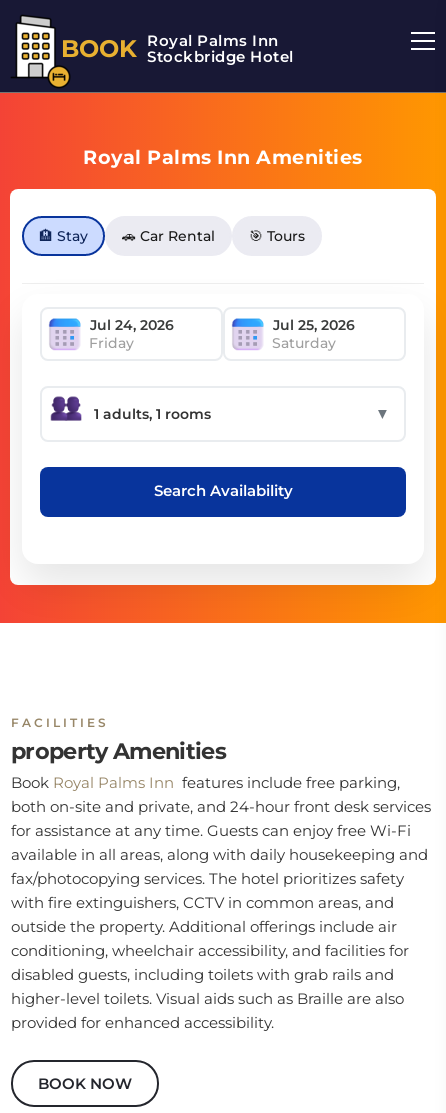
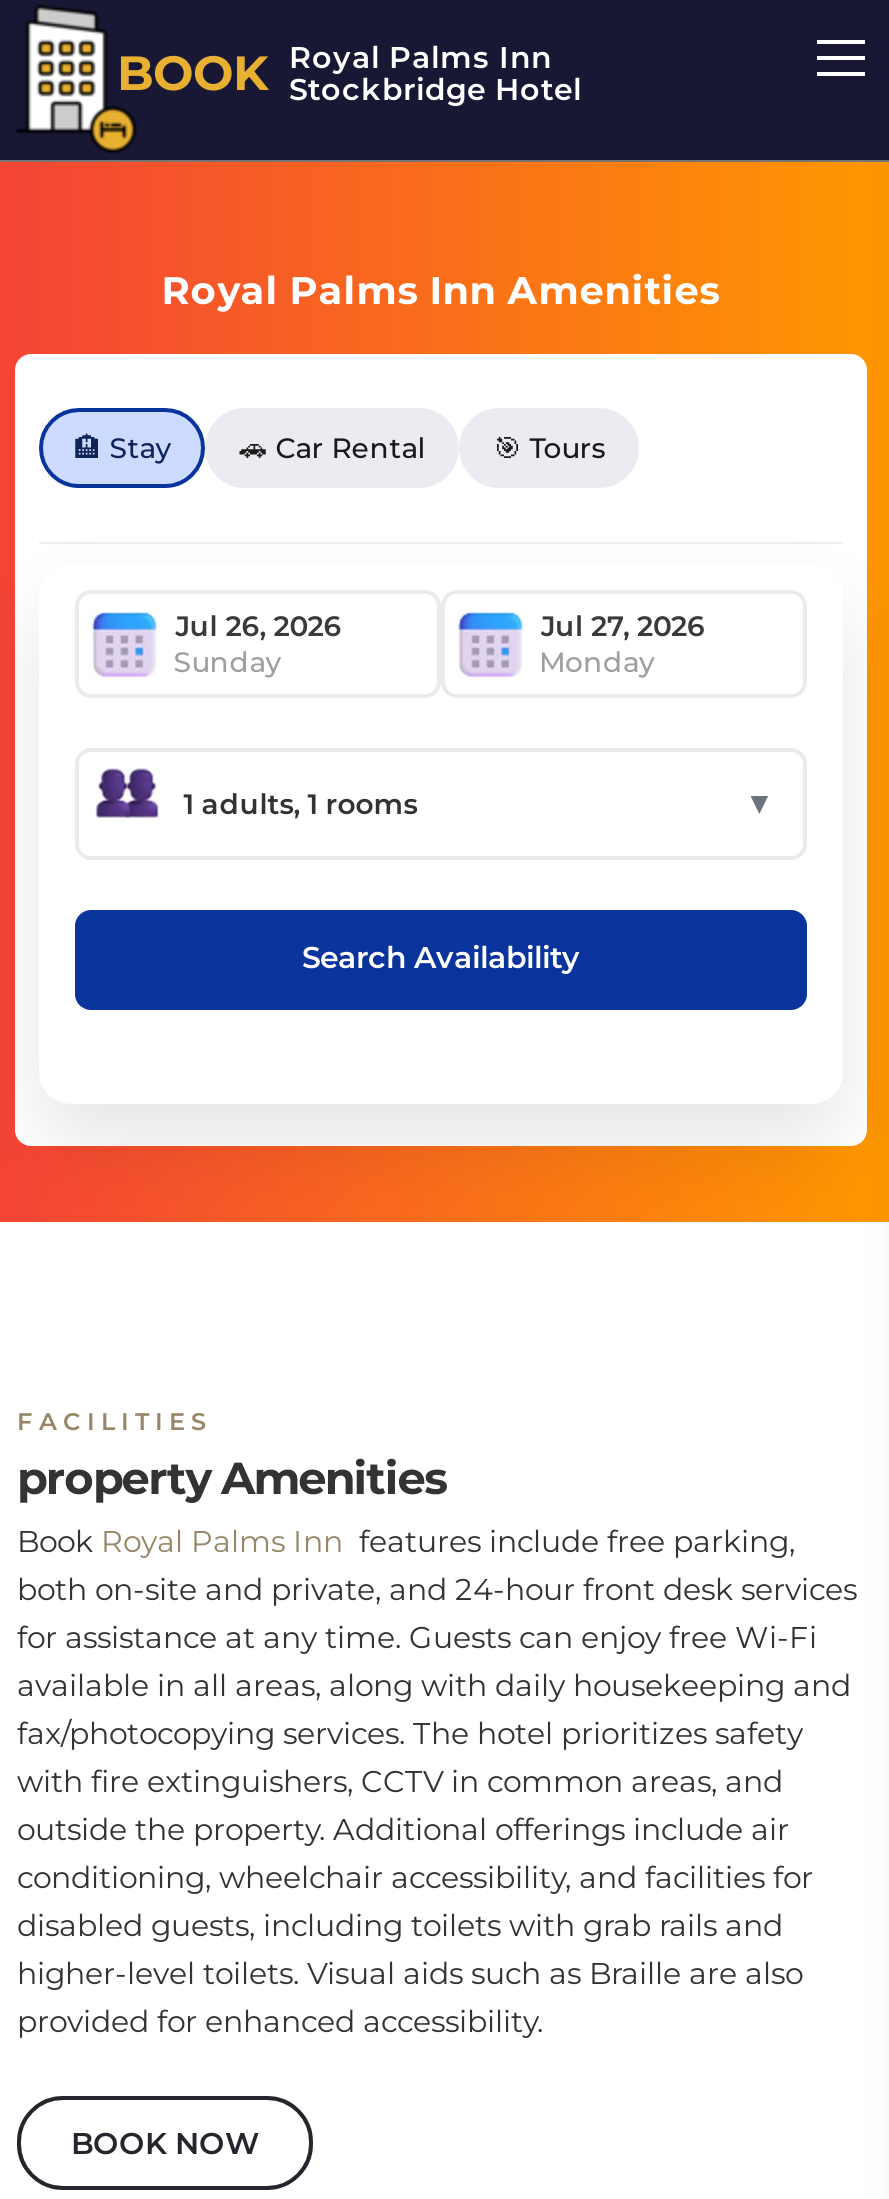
[89,333,336,351] Friday | Saturday -> [173,643,655,679] Sunday | Monday

